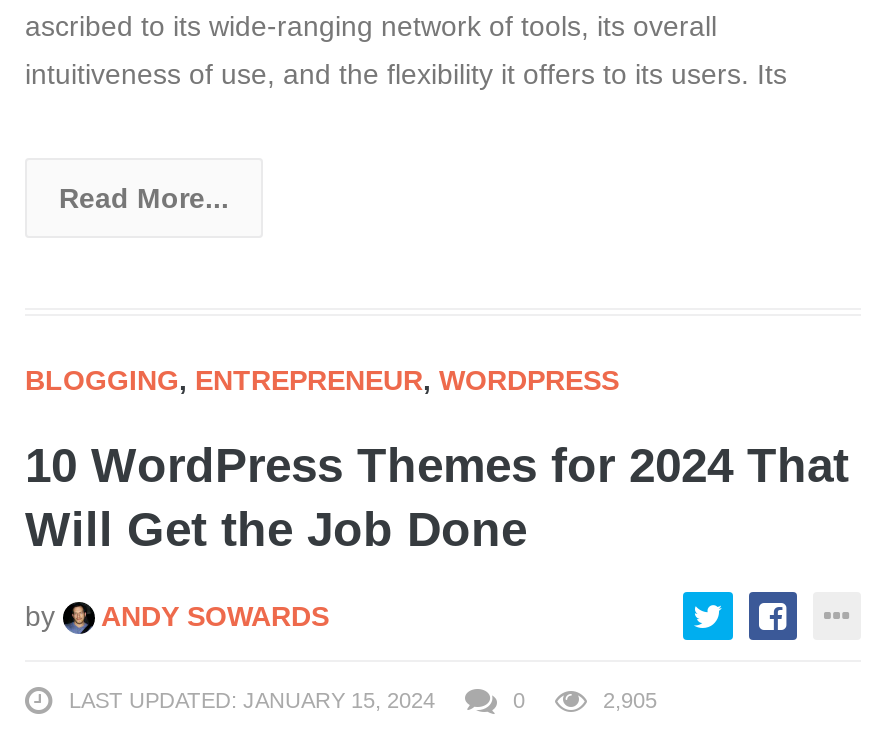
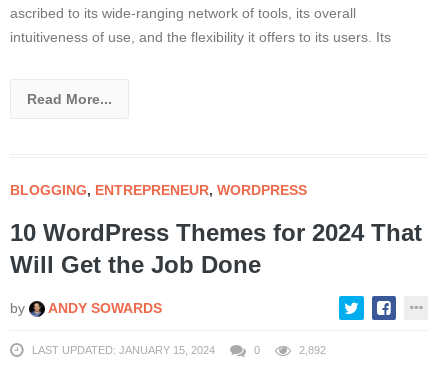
[597,687,657,711] 2,905 -> [296,343,326,355] 2,892

